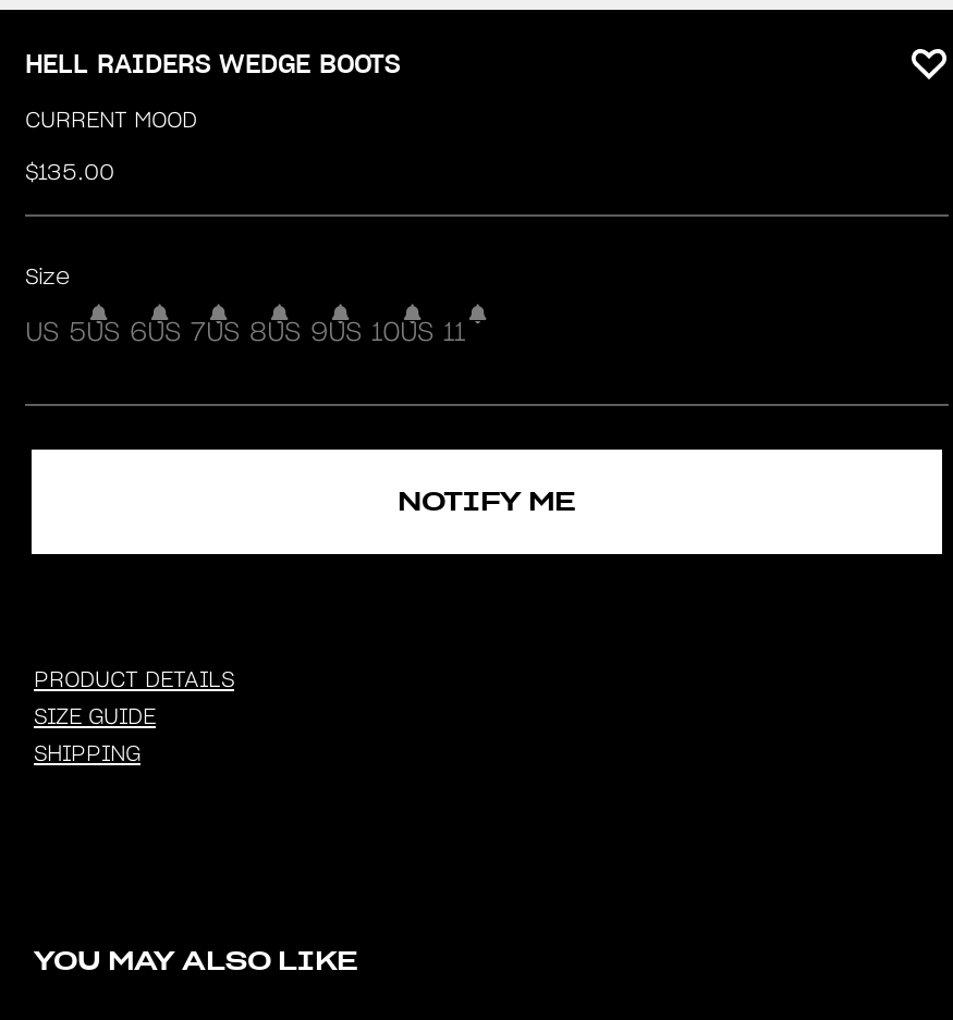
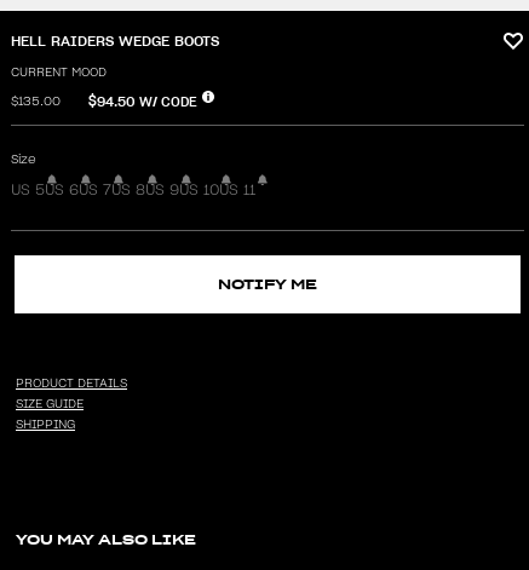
none -> [88,93,197,110] $94.50 W/ CODE

